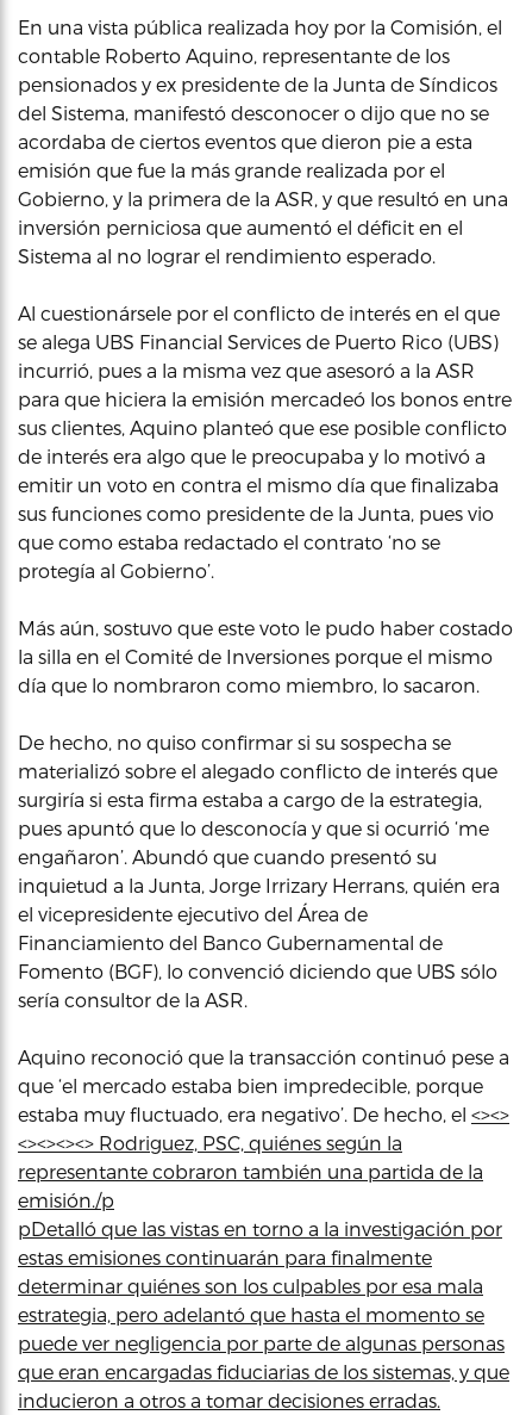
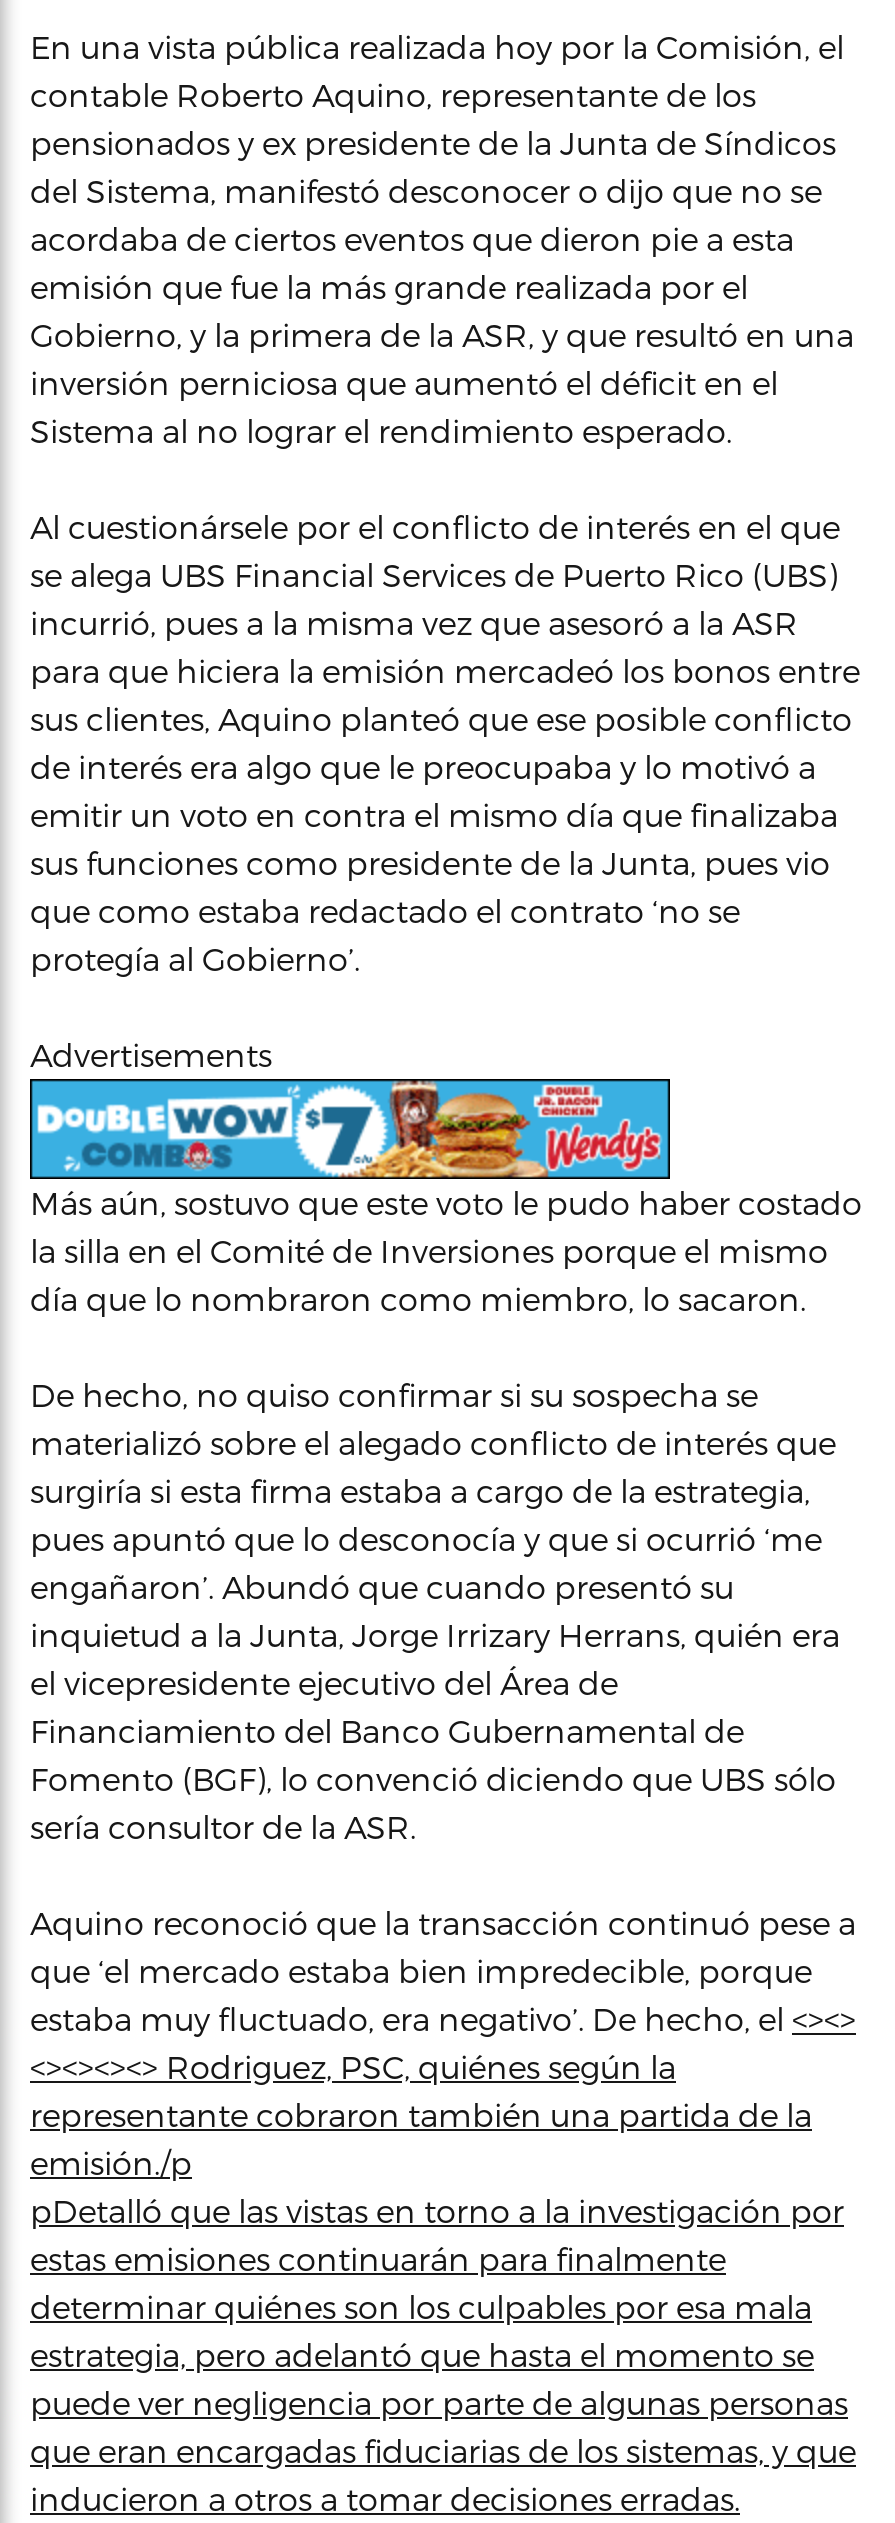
none -> [28,1077,672,1179] [image]
none -> [30,1035,272,1073] Advertisements

